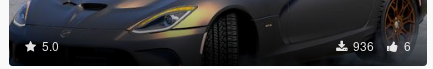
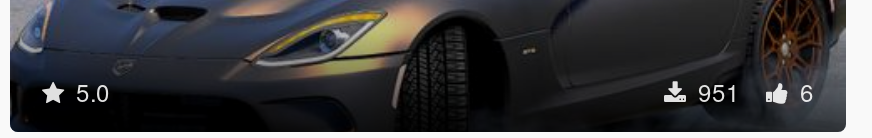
[350,37,411,54] 936 6 -> [692,73,814,107] 951 6

